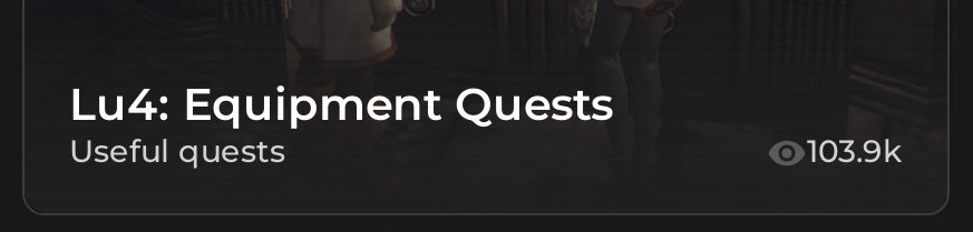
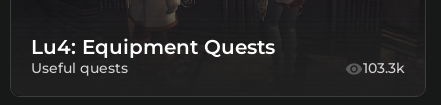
[807,131,903,171] 103.9k -> [363,59,405,77] 103.3k

